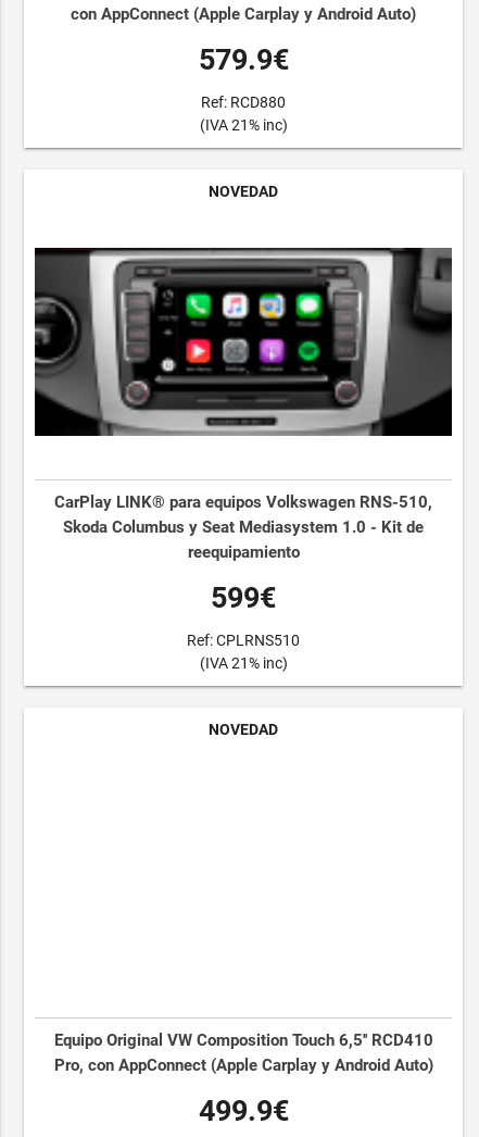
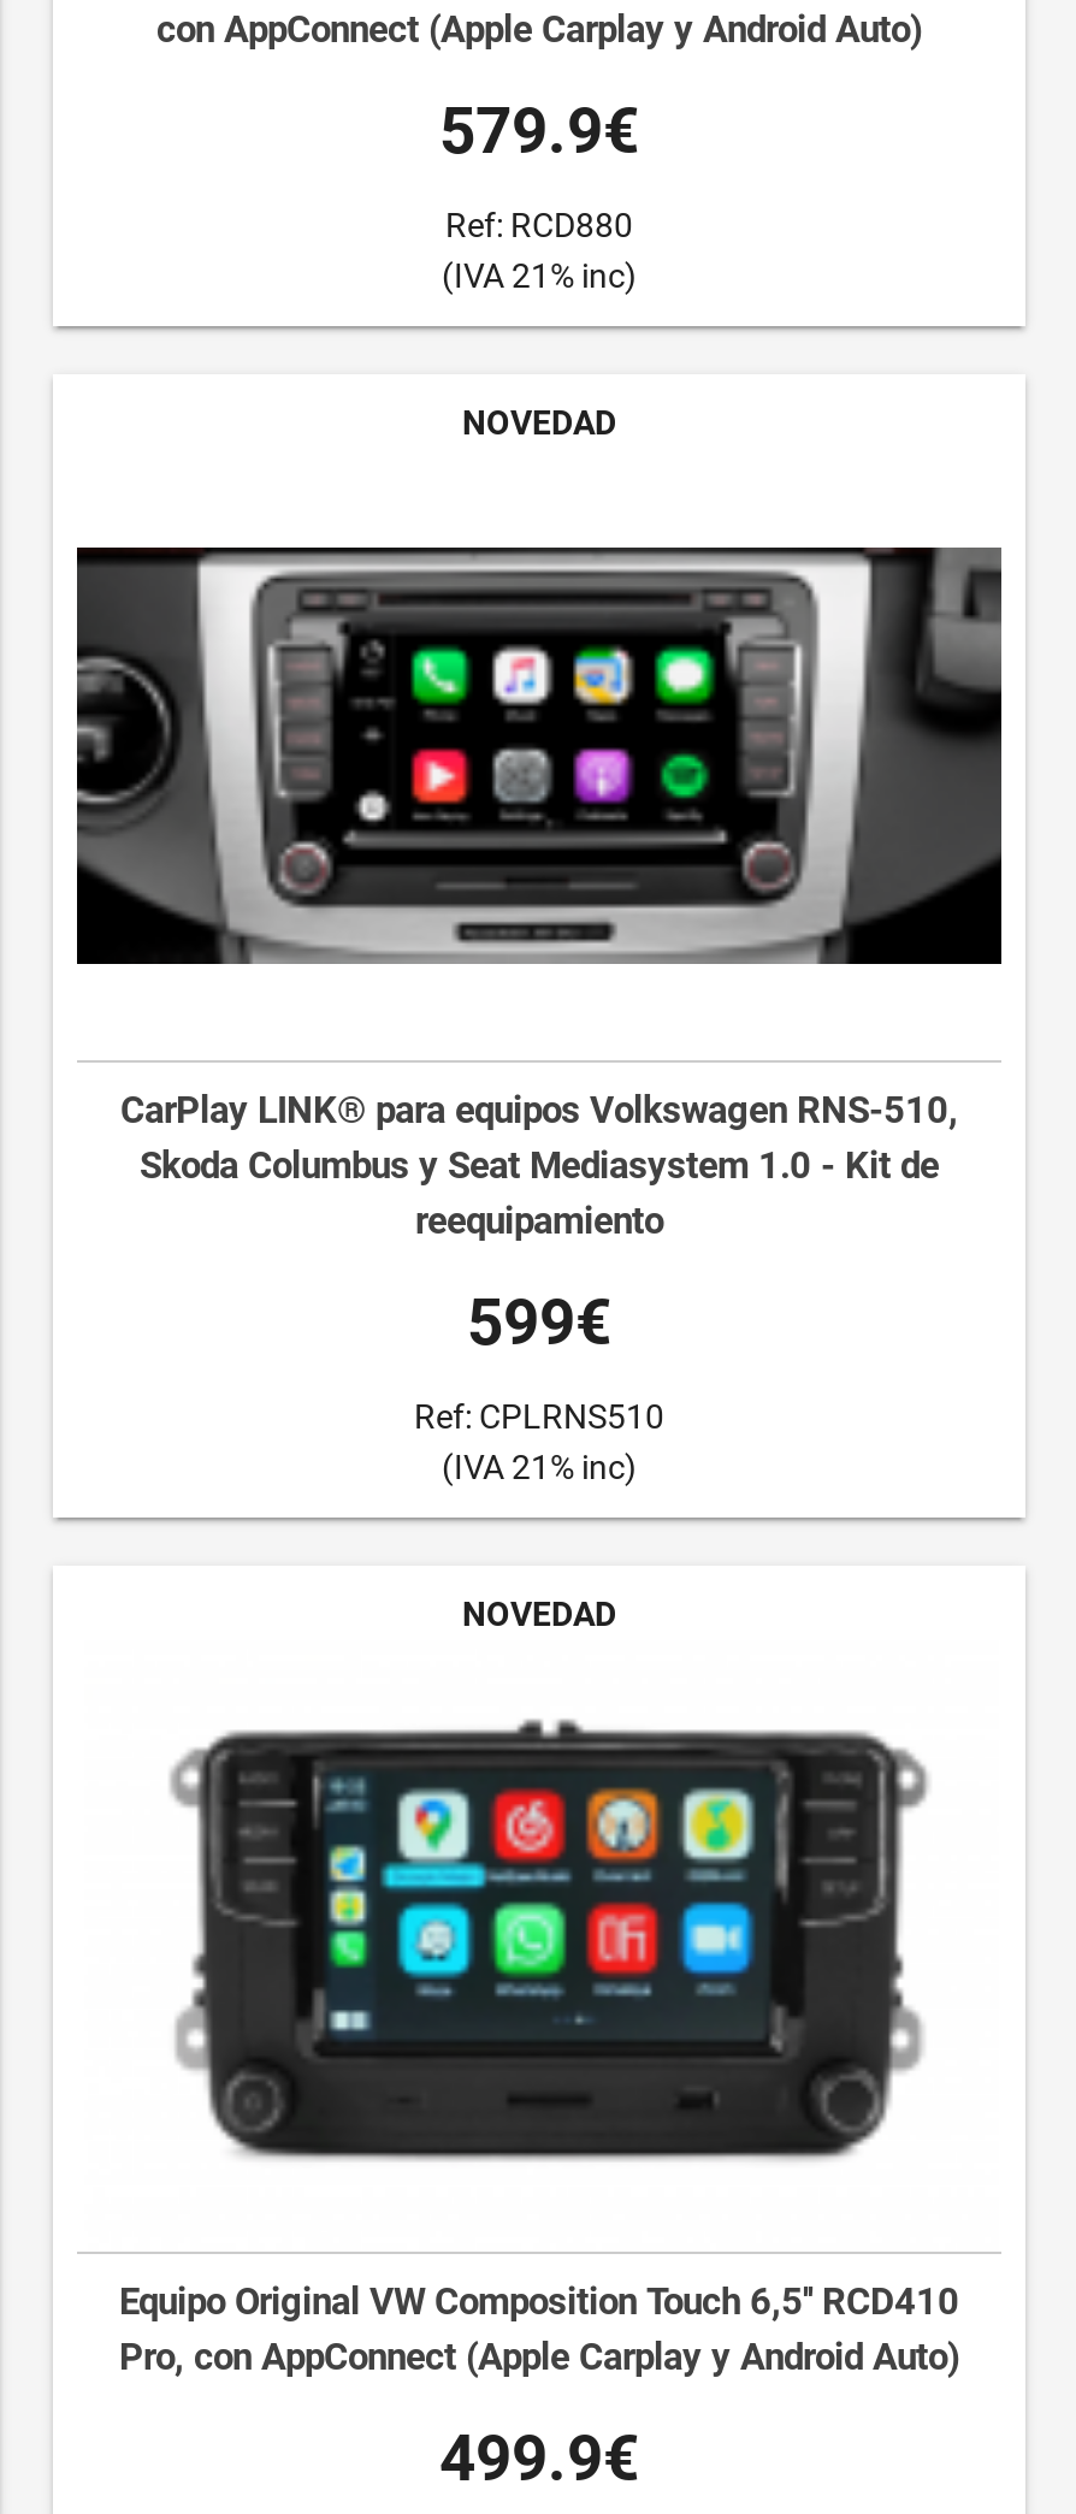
none -> [169,1719,929,2161] [image]

